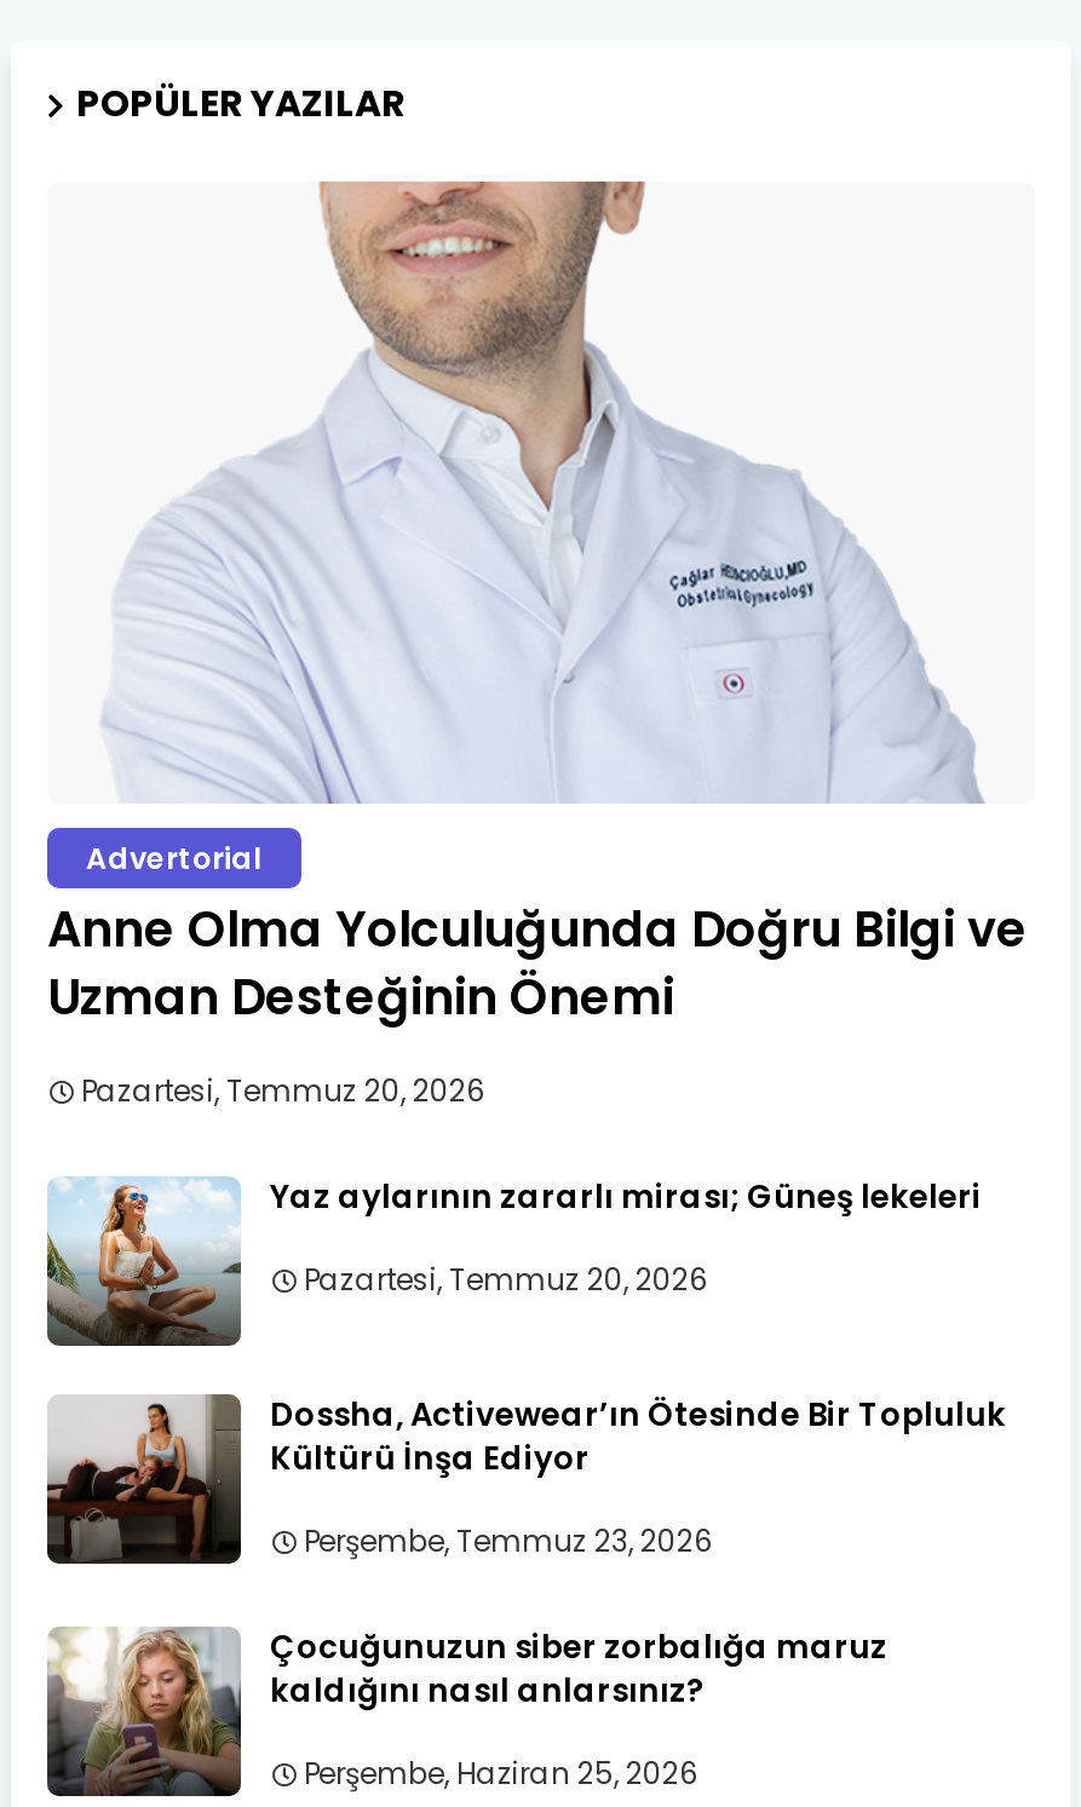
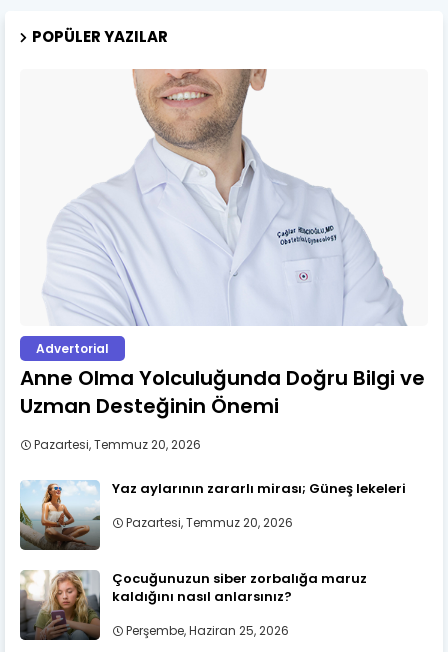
[47,1393,1006,1564] [image] | Dossha, Activewear’ın Ötesinde Bir Topluluk | Kültürü İnşa Ediyor | Perşembe, Temmuz 23, 2026 -> none

